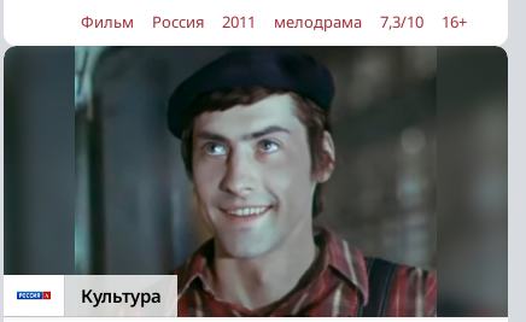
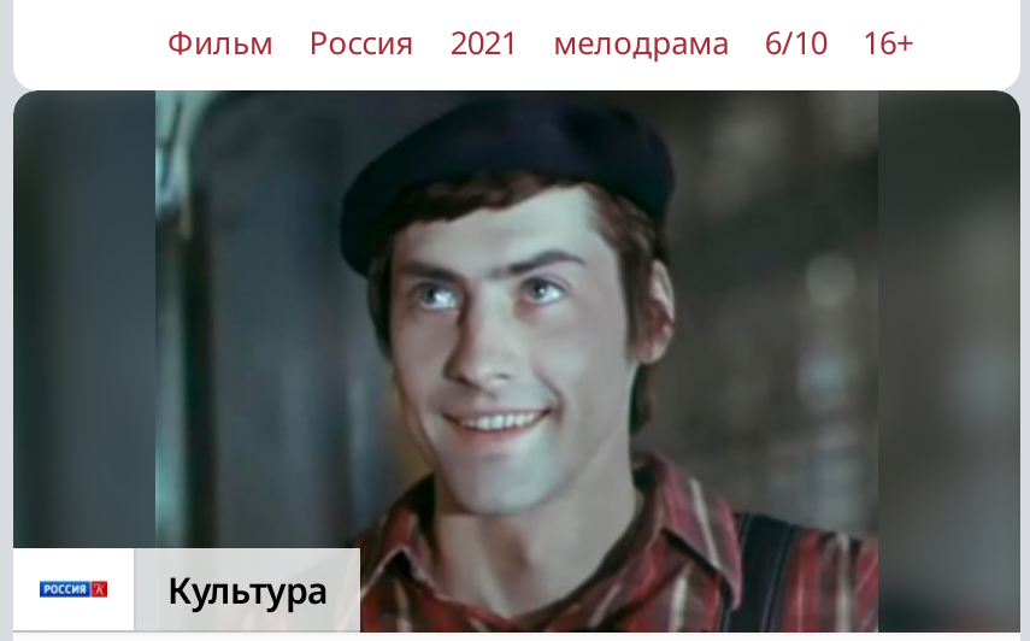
[222,11,256,33] 2011 -> [450,20,518,64] 2021
[380,11,423,33] 7,3/10 -> [764,20,827,64] 6/10

